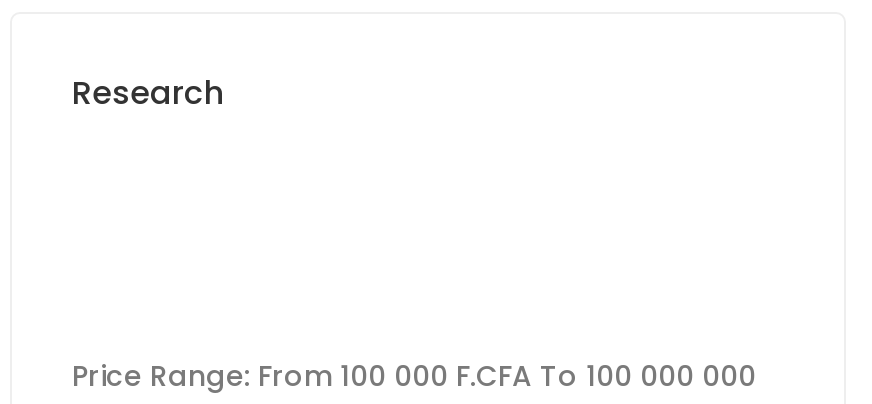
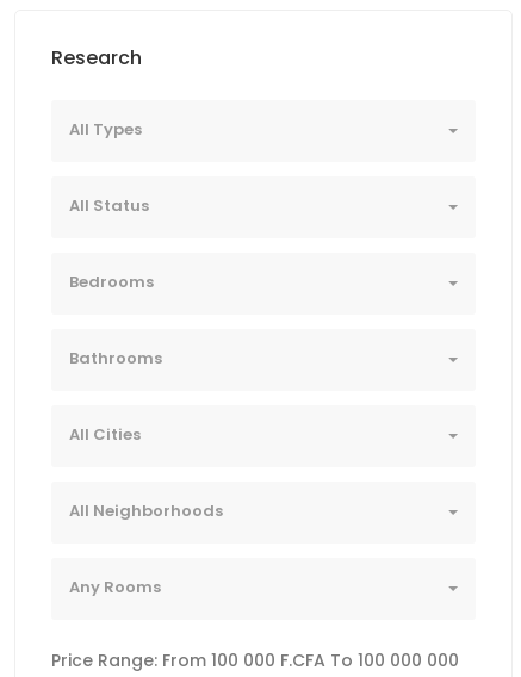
none -> [69,118,223,599] All Types | All Status | Bedrooms | Bathrooms | All Cities | All Neighborhoods | Any Rooms

